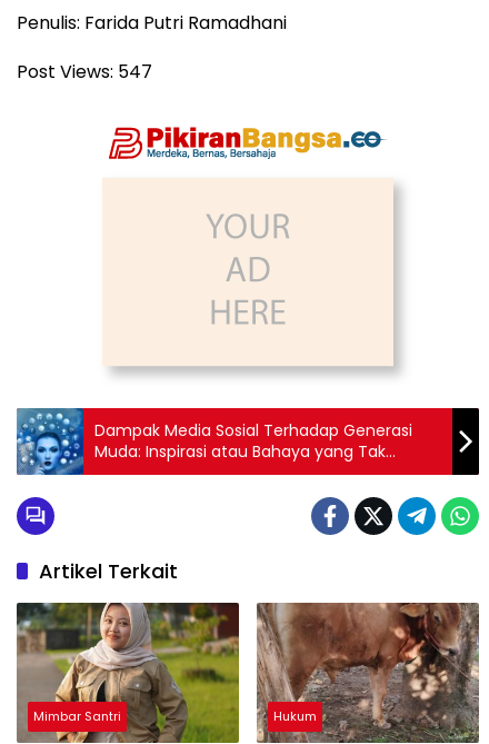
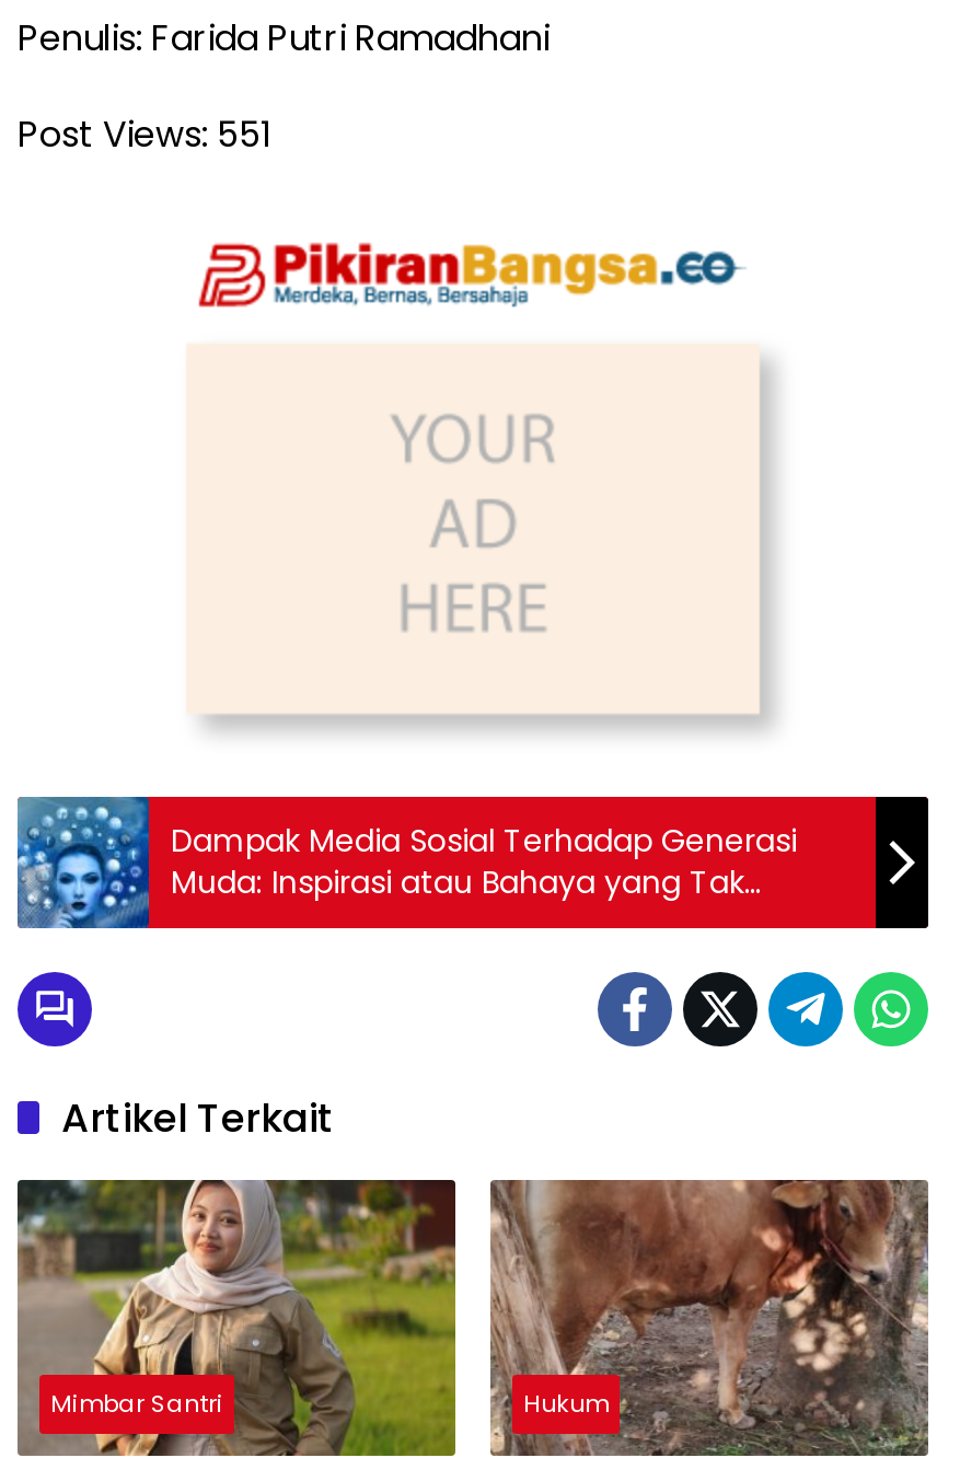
[17,59,152,84] Post Views: 547 -> [18,109,271,160] Post Views: 551

